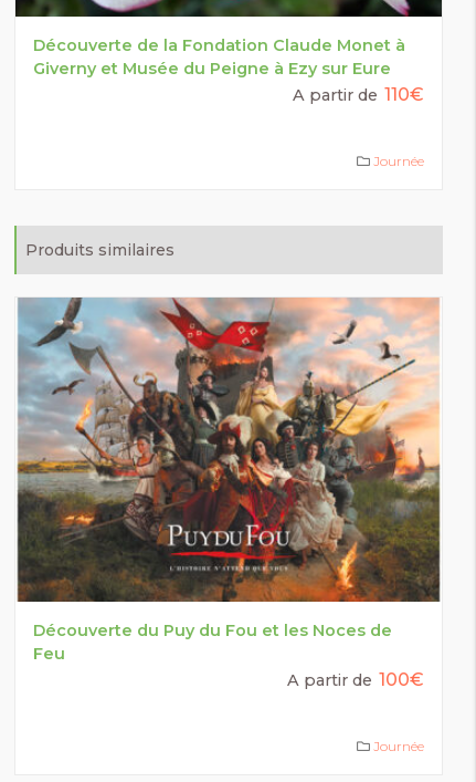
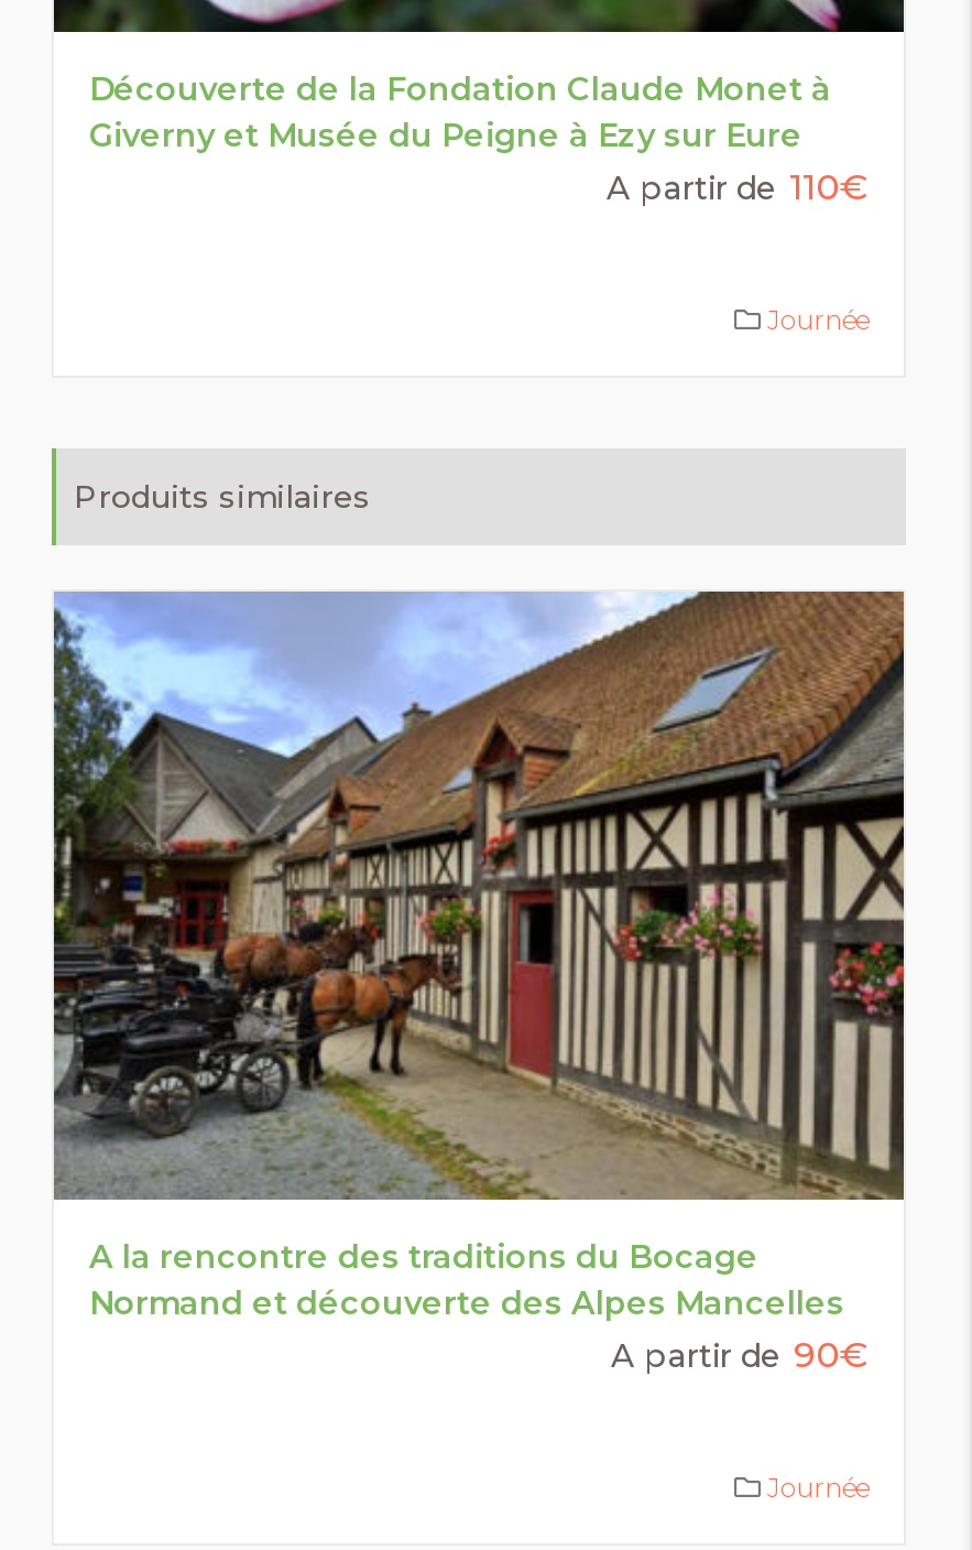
[15,296,442,690] [image] | Découverte du Puy du Fou et les Noces de | Feu | A partir de 100€ -> [52,590,906,1375] [image] | A la rencontre des traditions du Bocage | Normand et découverte des Alpes Mancelles | A partir de 90€

